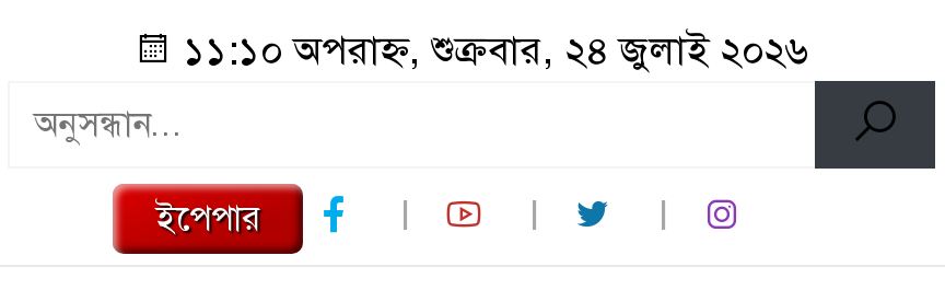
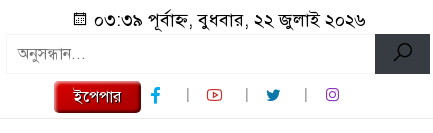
[173,26,809,74] ১১:১০ অপরাহ্ন, শুক্রবার, ২৪ জুলাই ২০২৬ -> [88,9,365,31] ০৩:৩৯ পূর্বাহ্ন, বুধবার, ২২ জুলাই ২০২৬

